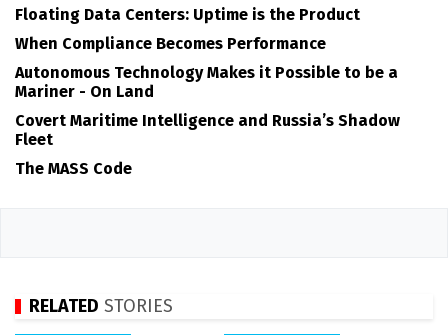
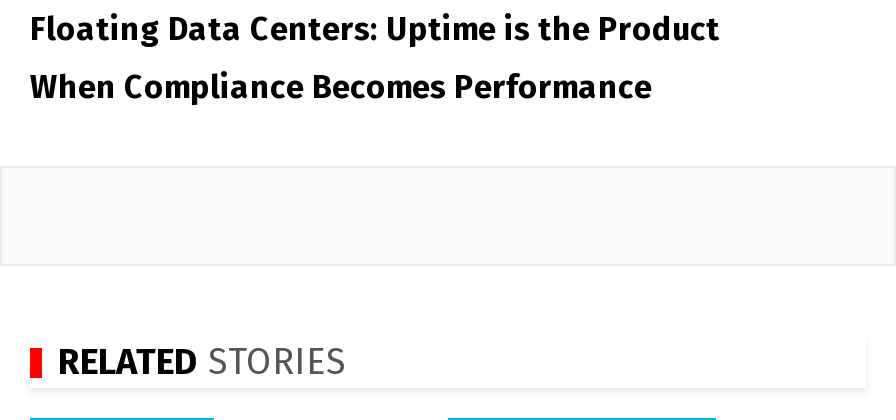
[15,63,400,178] Autonomous Technology Makes it Possible to be a | Mariner - On Land | Covert Maritime Intelligence and Russia’s Shadow | Fleet | The MASS Code -> none

